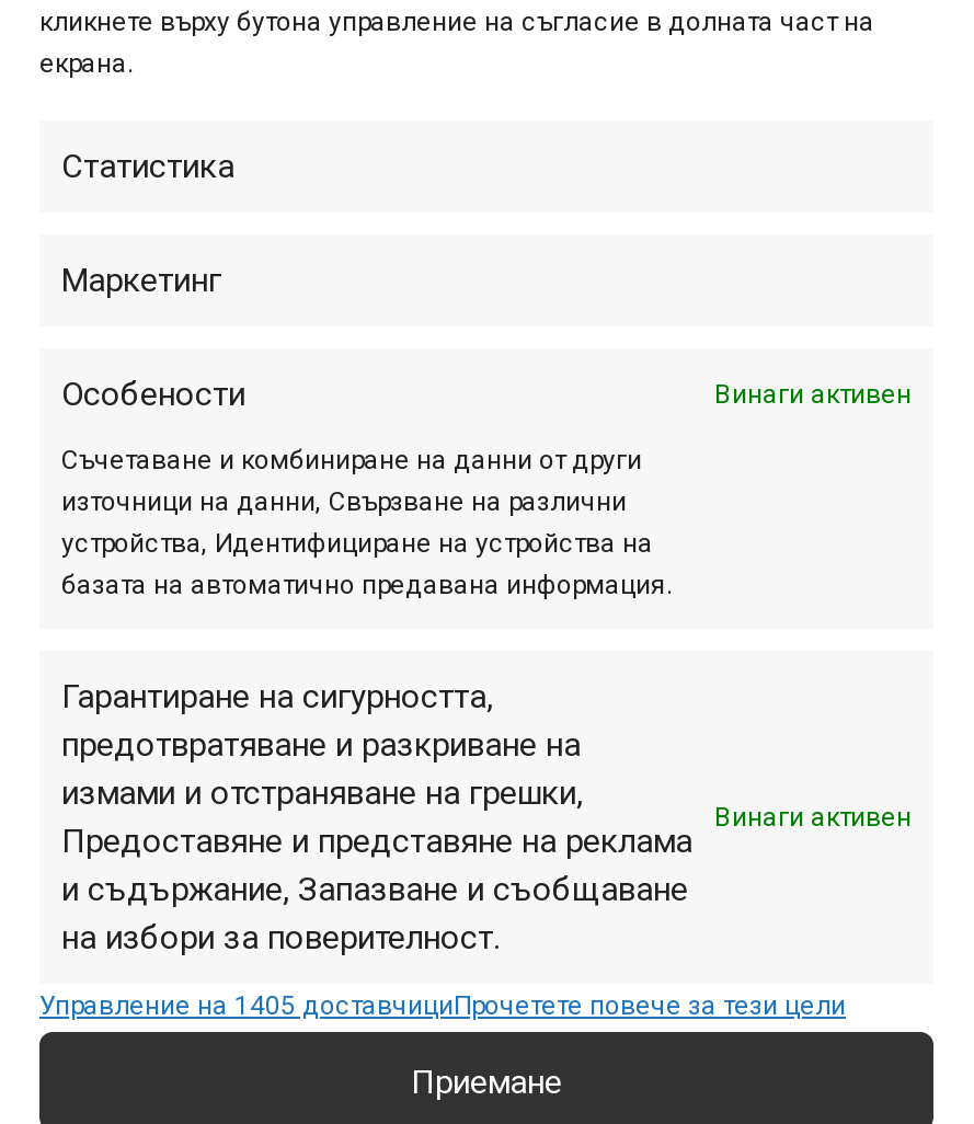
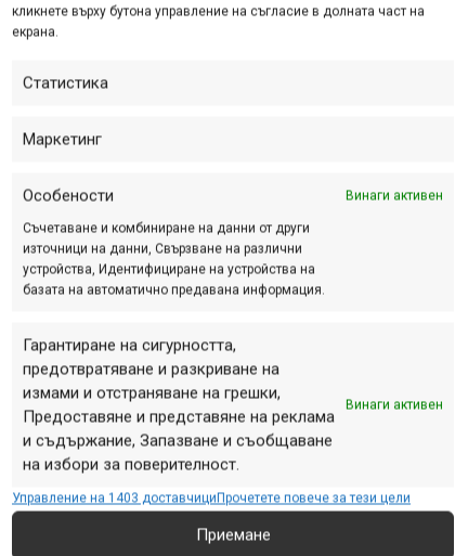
[39,990,846,1021] Управление на 1405 доставчициПрочетете повече за тези цели -> [12,490,411,505] Управление на 1403 доставчициПрочетете повече за тези цели

